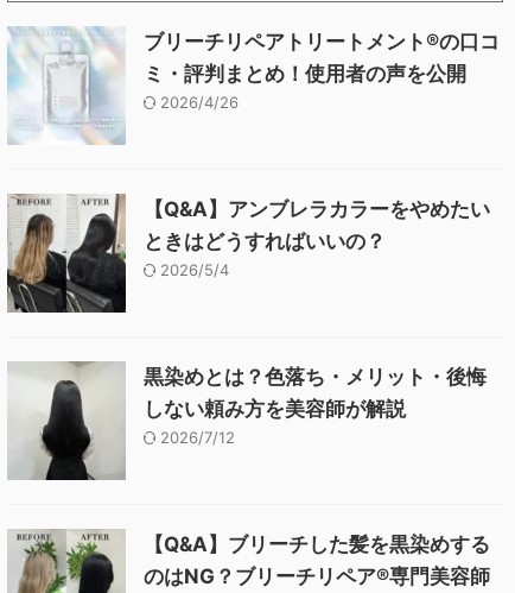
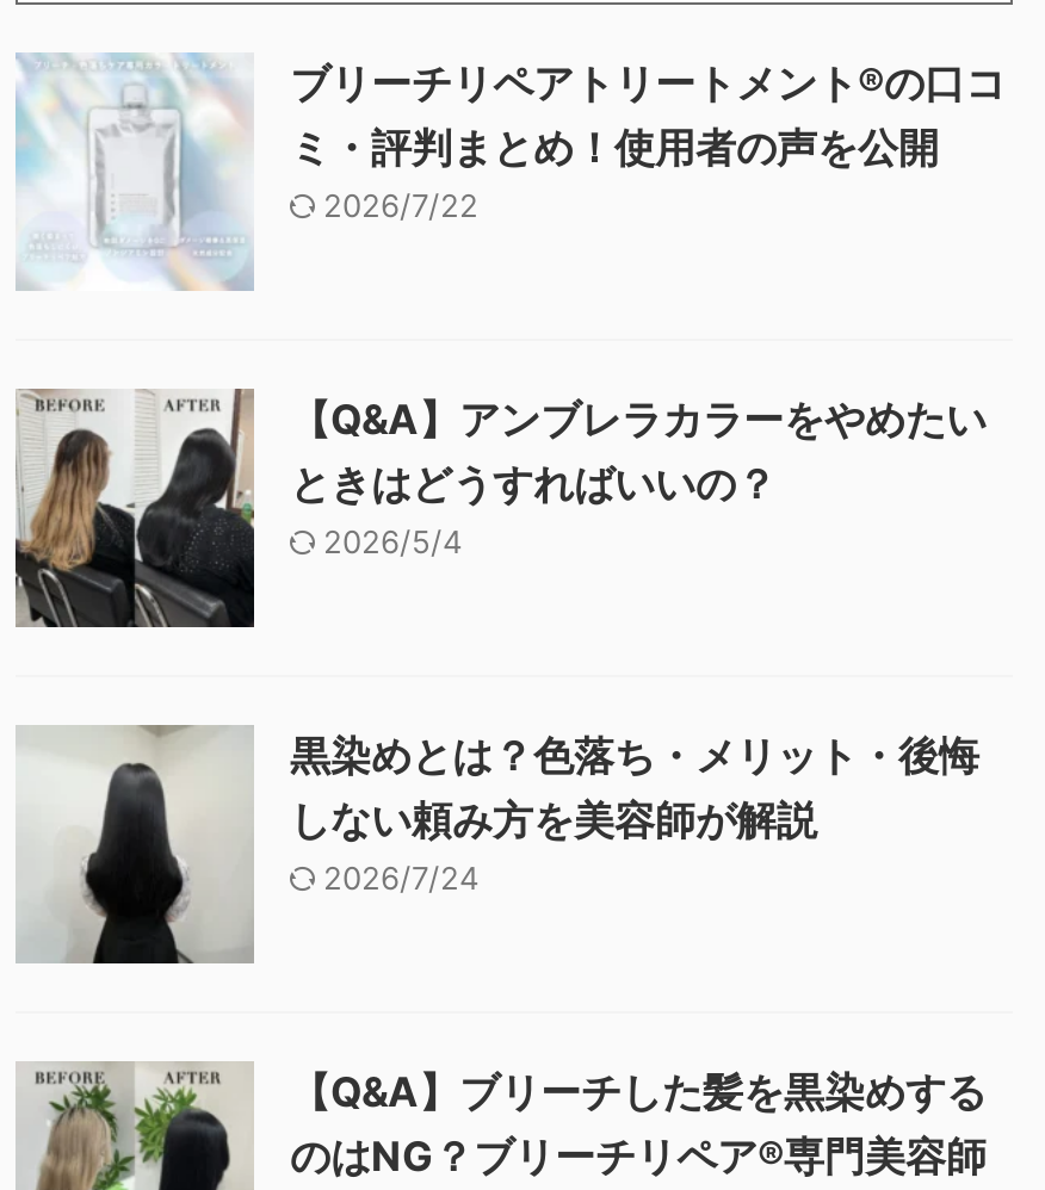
[160,93,239,112] 2026/4/26 -> [323,186,478,224] 2026/7/22
[160,428,235,447] 2026/7/12 -> [323,859,478,897] 2026/7/24

